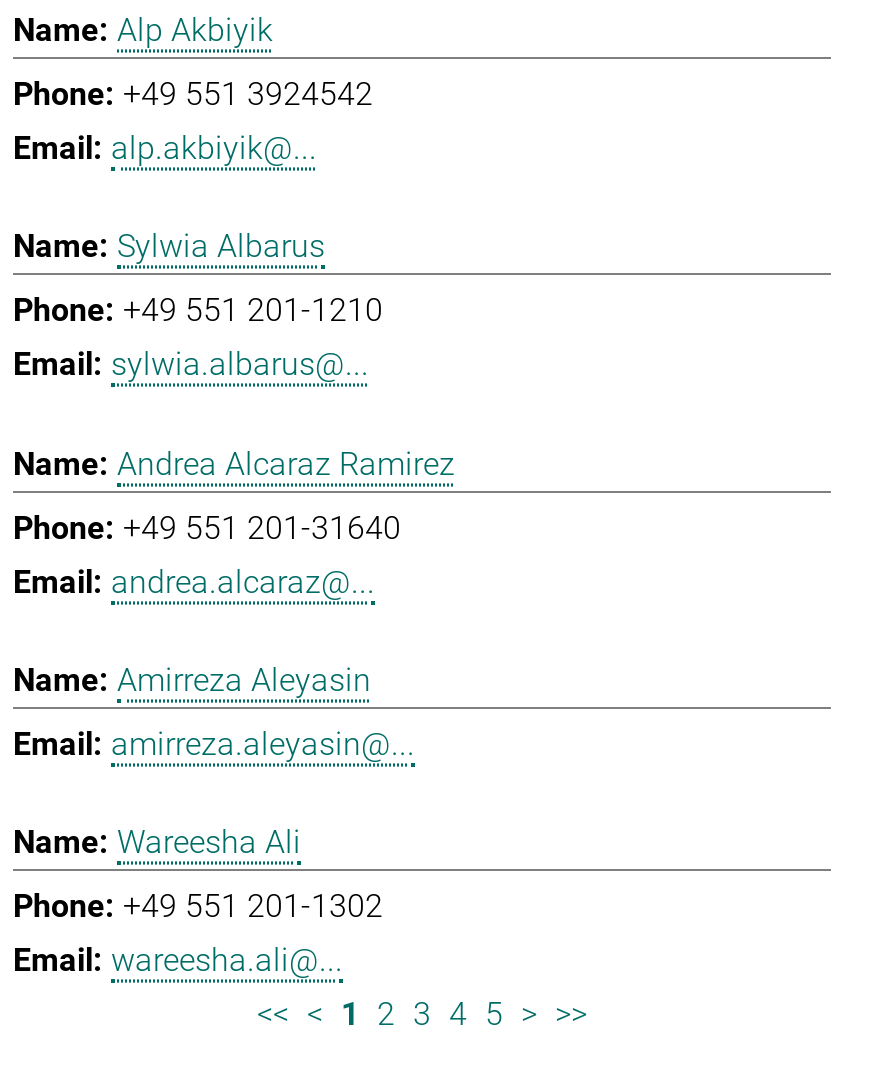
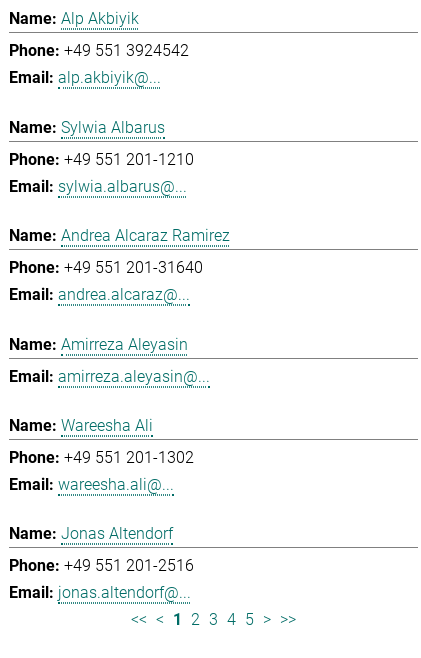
none -> [58,524,194,602] Jonas Altendorf | +49 551 201-2516 | jonas.altendorf@...

